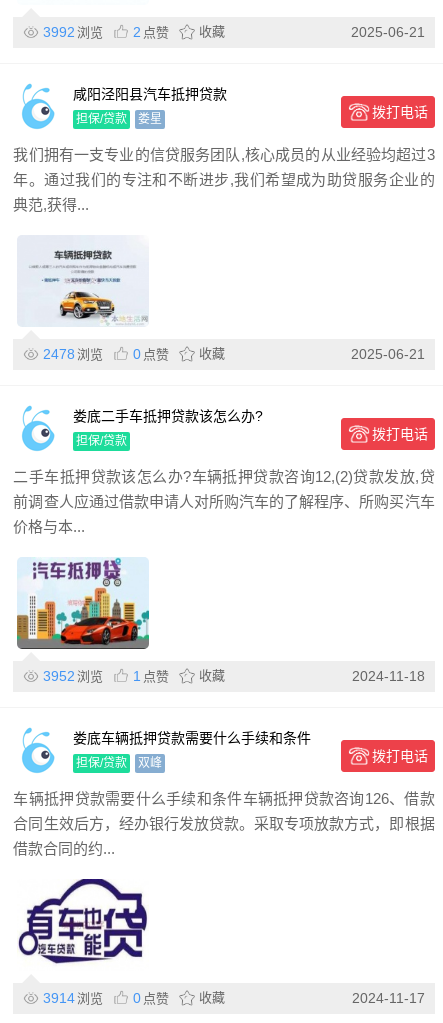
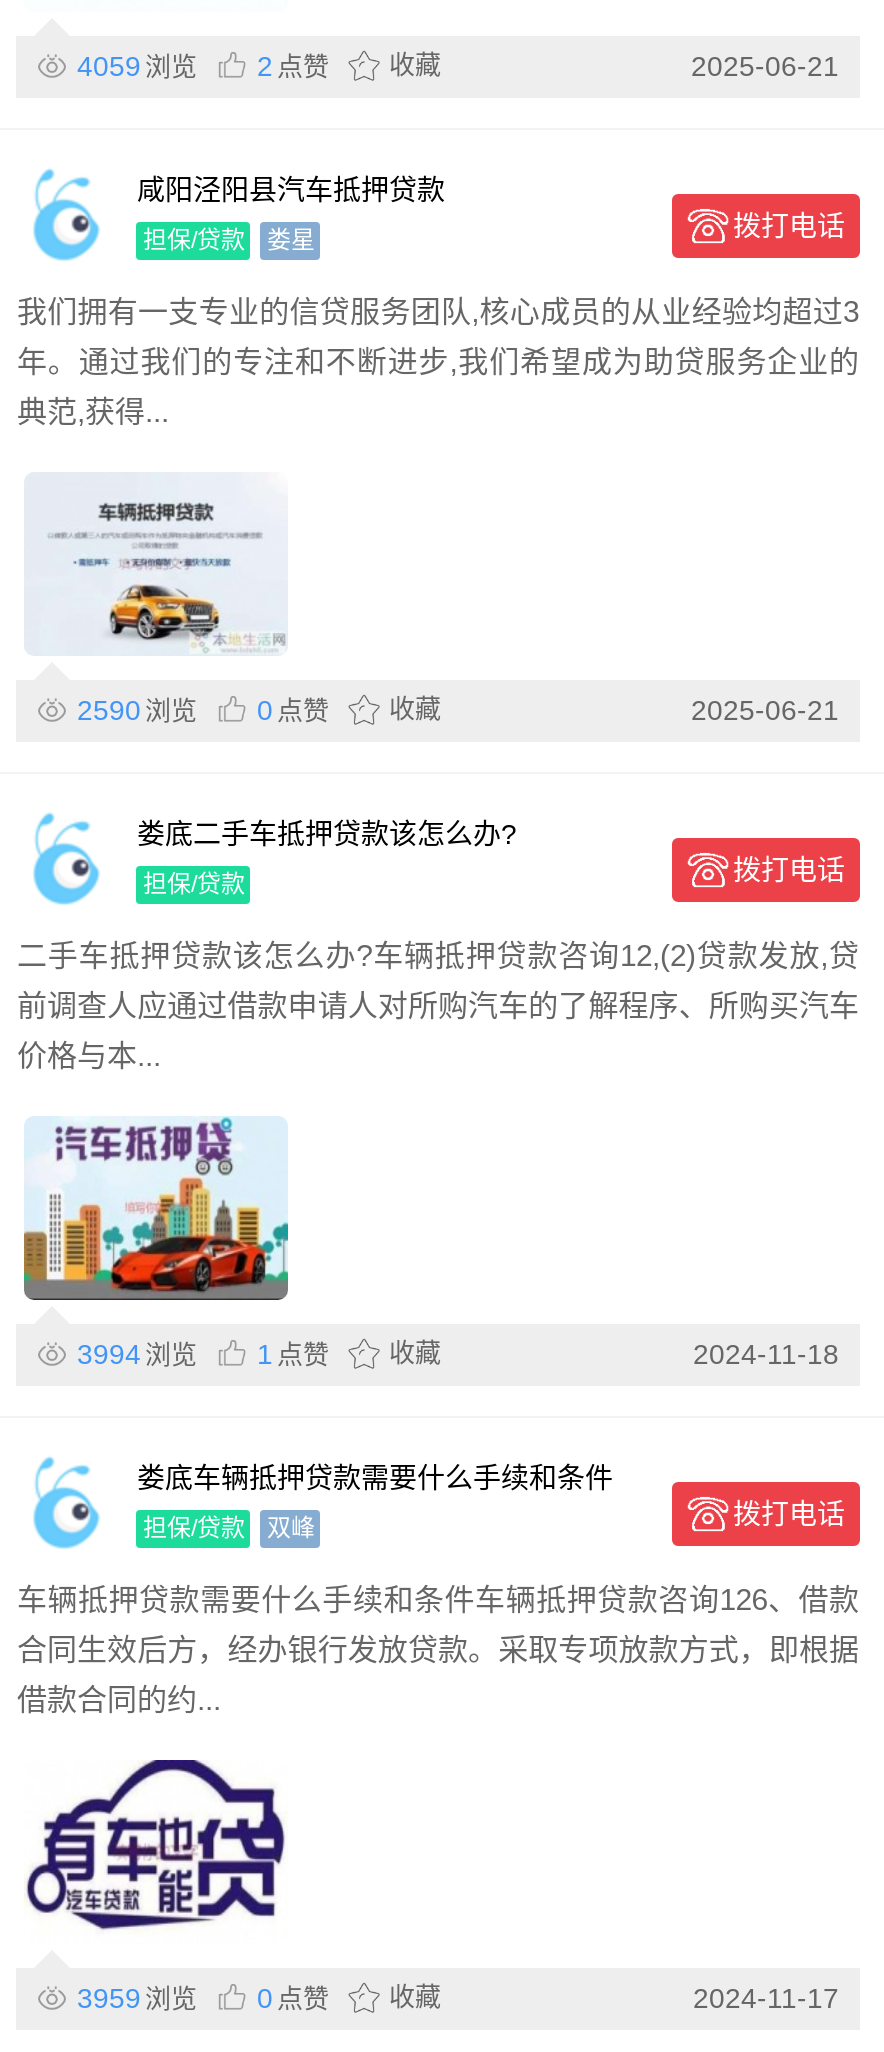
[43,24,225,40] 3992 浏览 2 点赞 收藏 -> [77,49,441,81] 4059 浏览 2 点赞 收藏
[43,346,225,362] 2478 浏览 0 点赞 收藏 -> [77,693,441,725] 2590 浏览 0 点赞 收藏
[43,668,225,684] 3952 浏览 1 点赞 收藏 -> [77,1337,441,1369] 3994 浏览 1 点赞 收藏
[43,990,225,1006] 3914 浏览 0 点赞 收藏 -> [77,1981,441,2013] 3959 浏览 0 点赞 收藏

